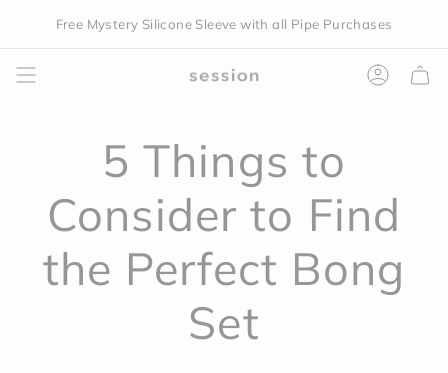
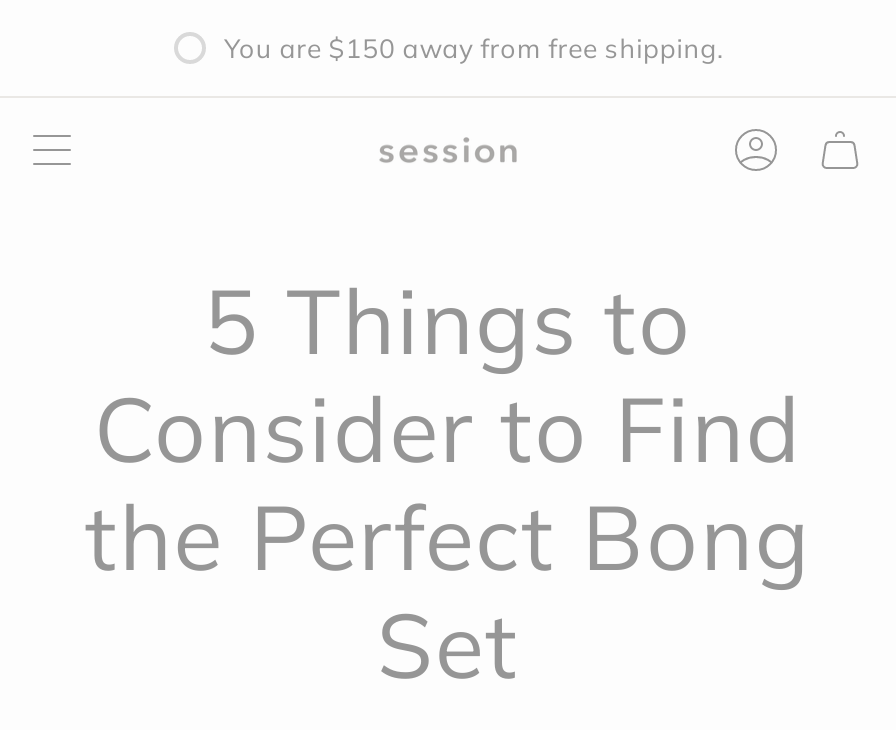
[56,16,392,32] Free Mystery Silicone Sleeve with all Pipe Purchases -> [224,32,724,64] You are $150 away from free shipping.

